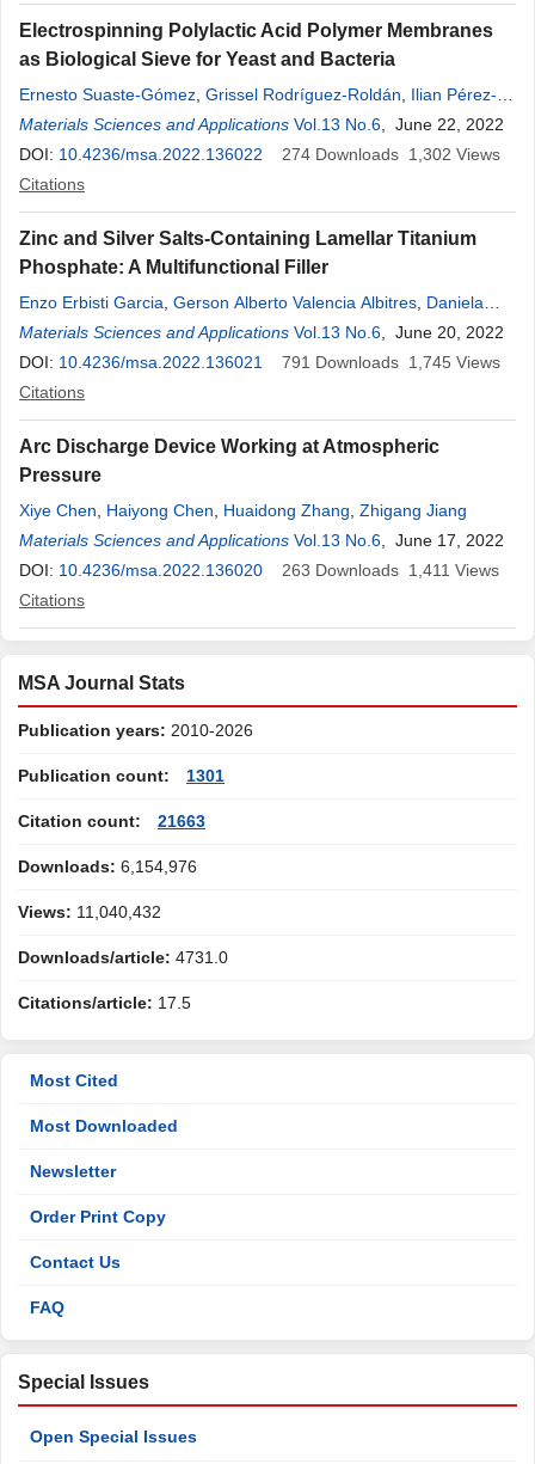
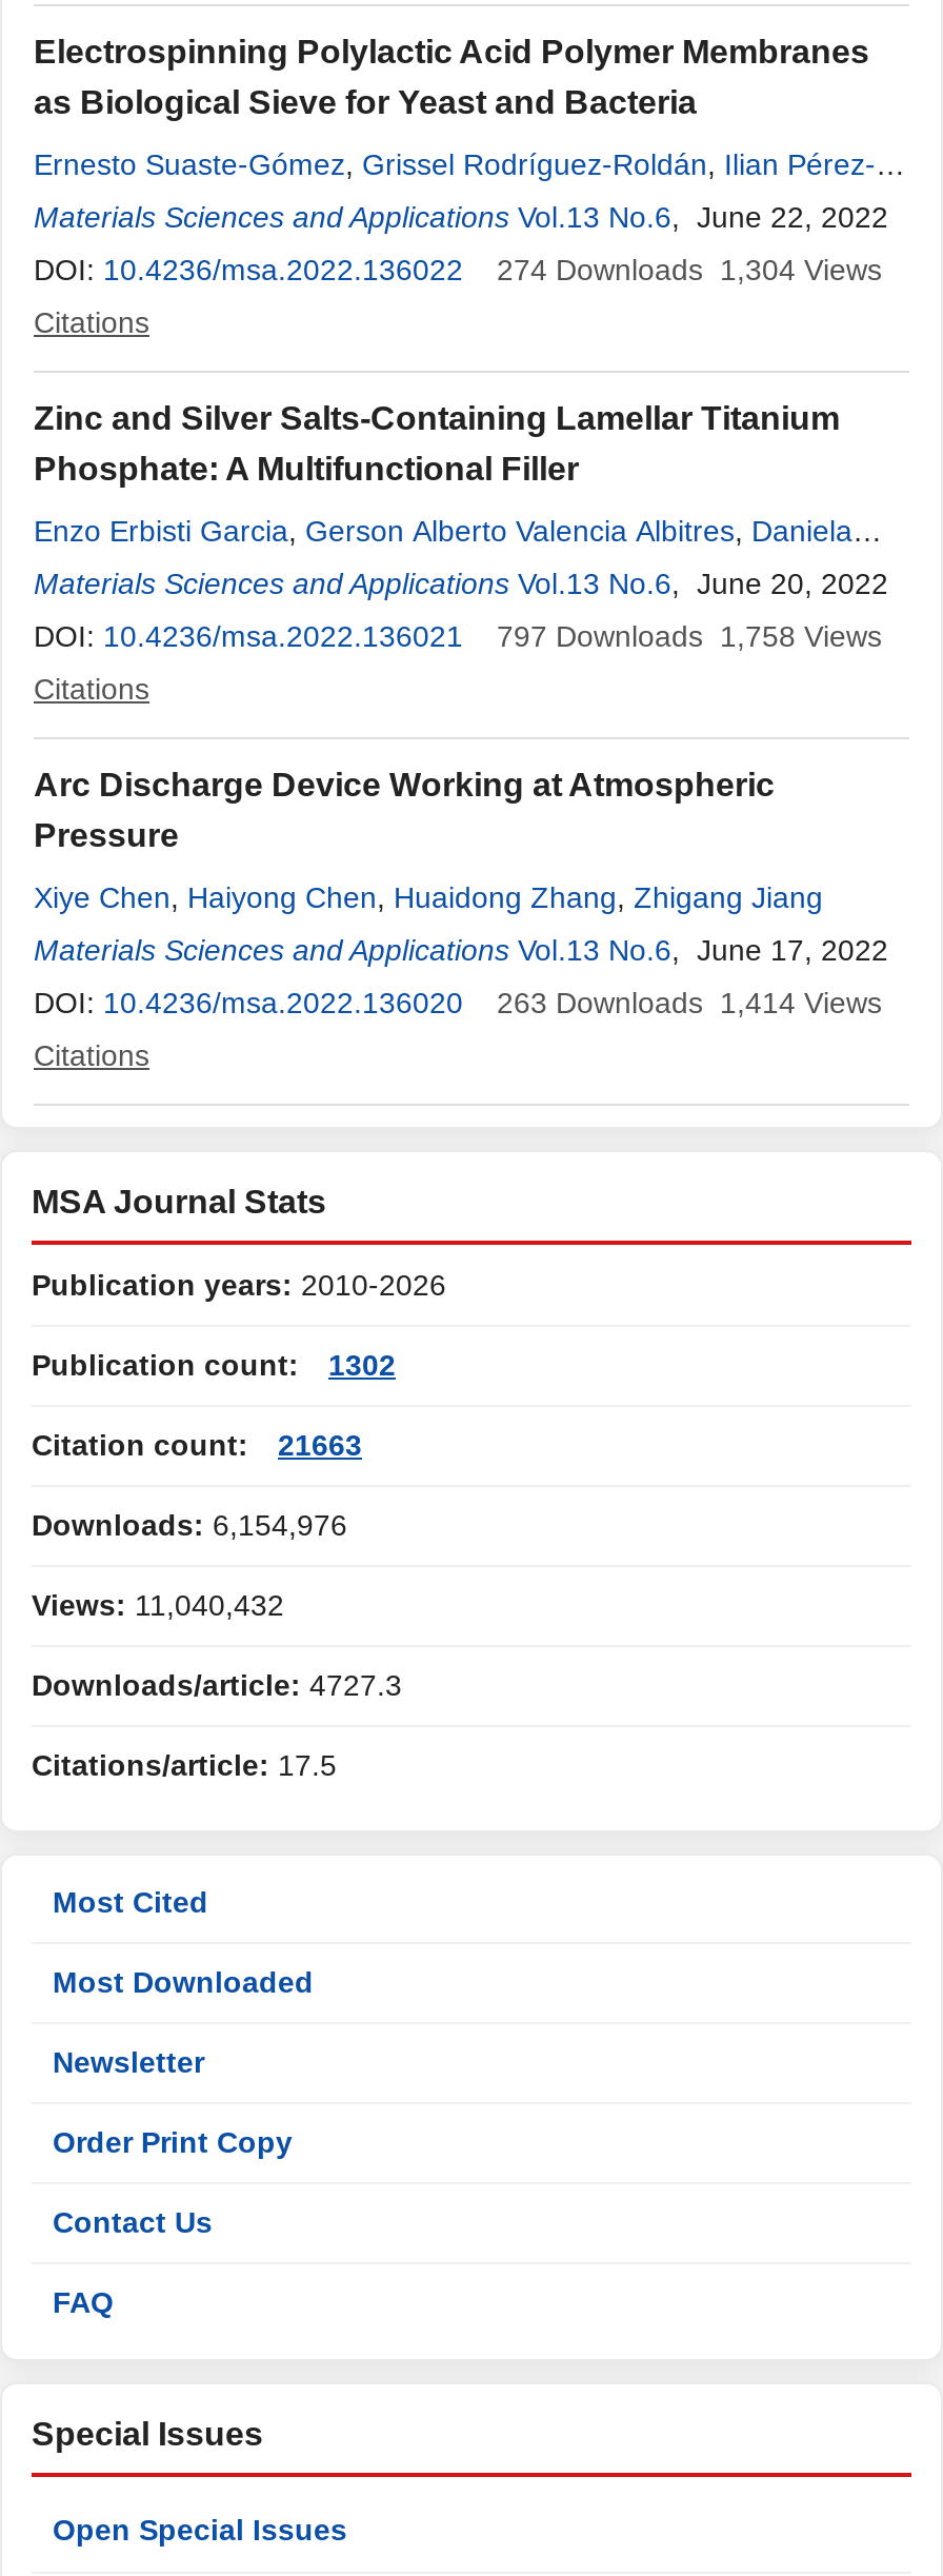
[282,145,500,164] 274 Downloads 1,302 Views -> [497,253,882,286] 274 Downloads 1,304 Views
[282,353,500,372] 791 Downloads 1,745 Views -> [497,619,882,653] 797 Downloads 1,758 Views
[282,561,499,580] 263 Downloads 1,411 Views -> [497,986,882,1019] 263 Downloads 1,414 Views
[18,766,225,785] Publication count: 1301 -> [32,1348,396,1382] Publication count: 1302
[18,948,228,967] Downloads/article: 4731.0 -> [32,1668,402,1702] Downloads/article: 4727.3

